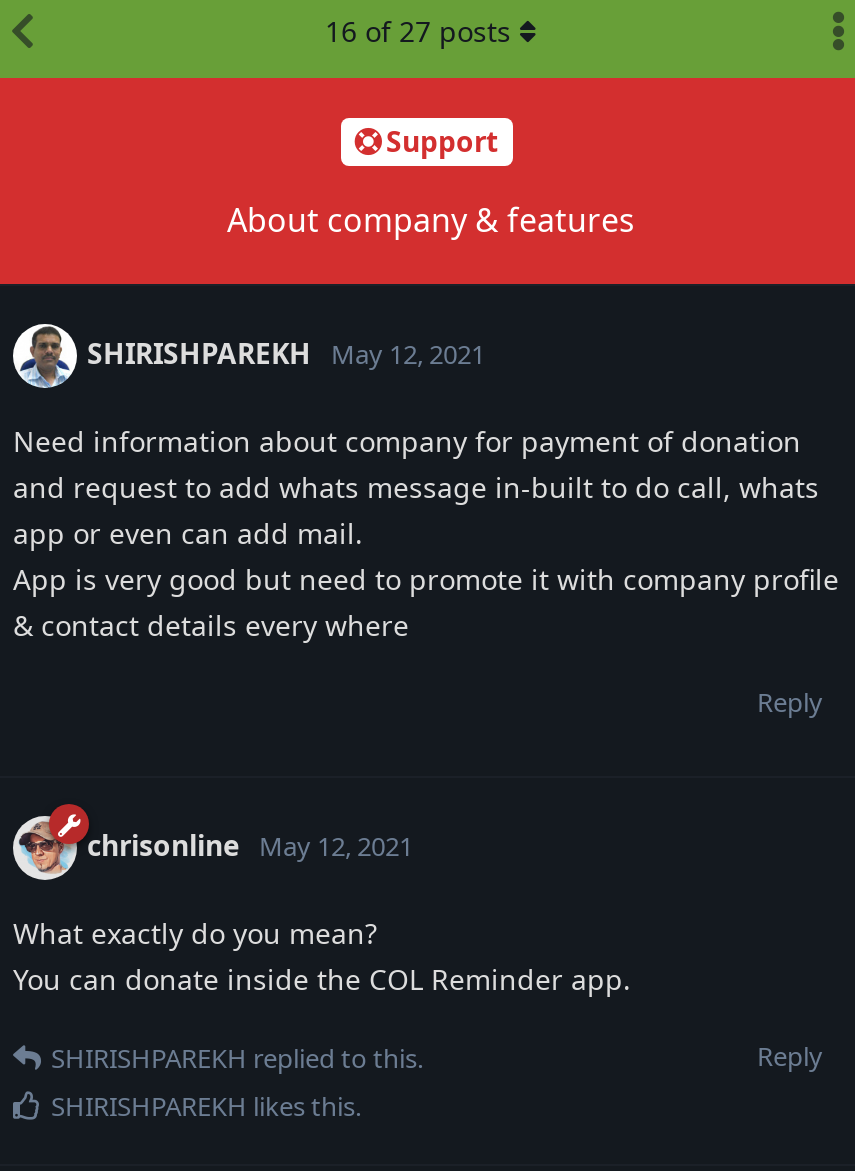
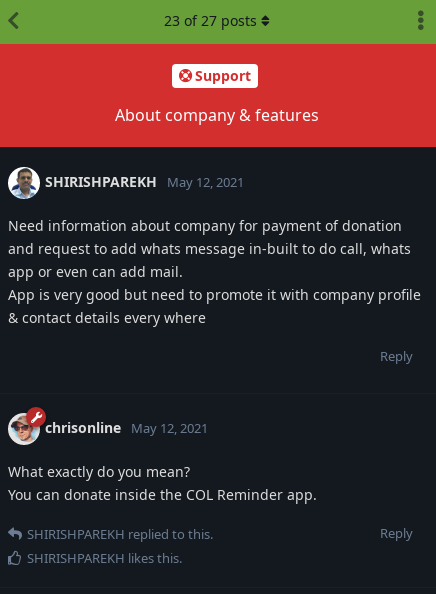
[325,12,511,50] 16 of 27 posts -> [164,11,257,30] 23 of 27 posts

